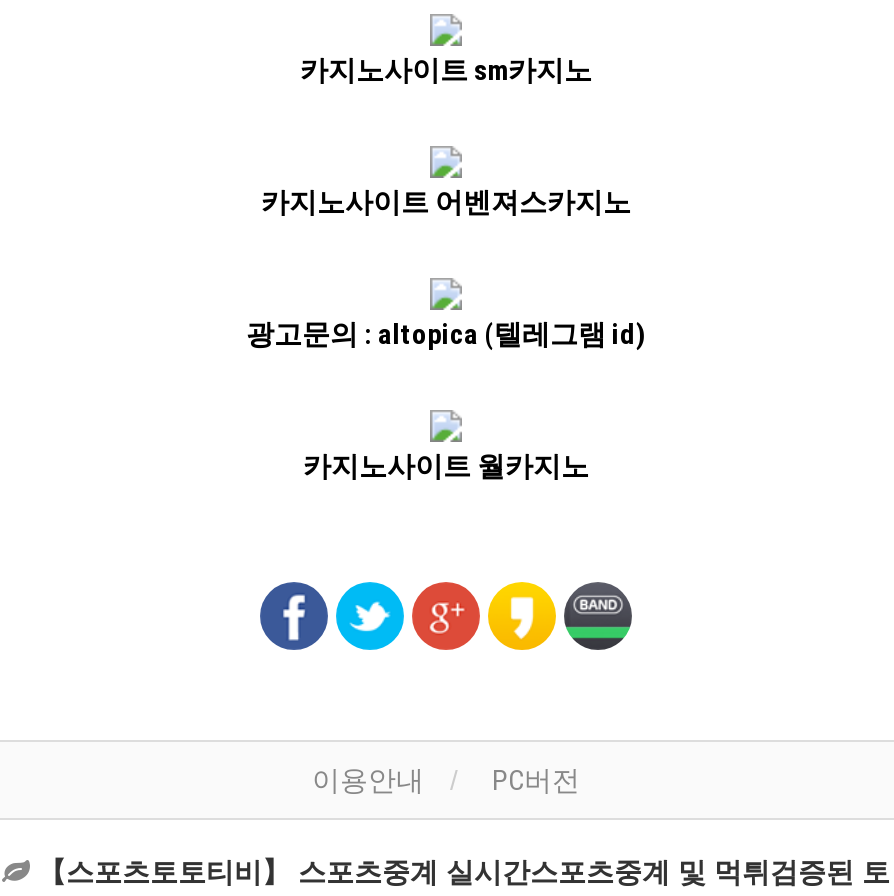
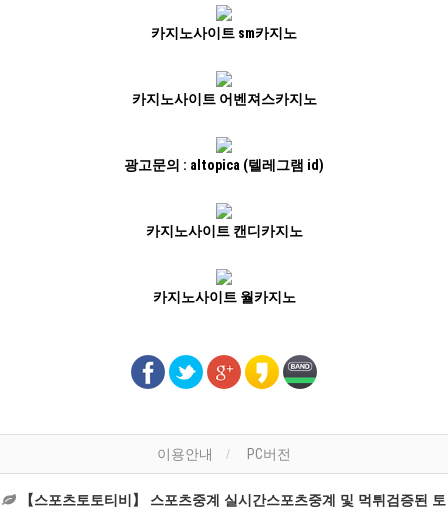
none -> [145,223,302,239] 카지노사이트 캔디카지노

